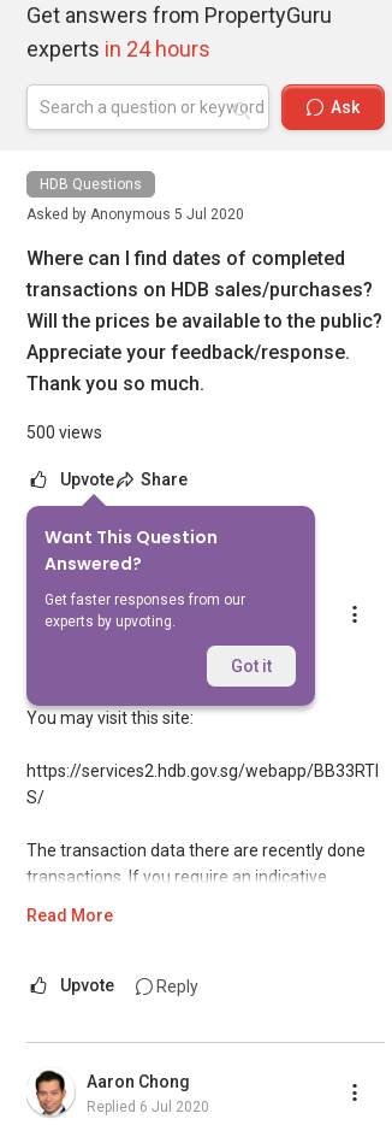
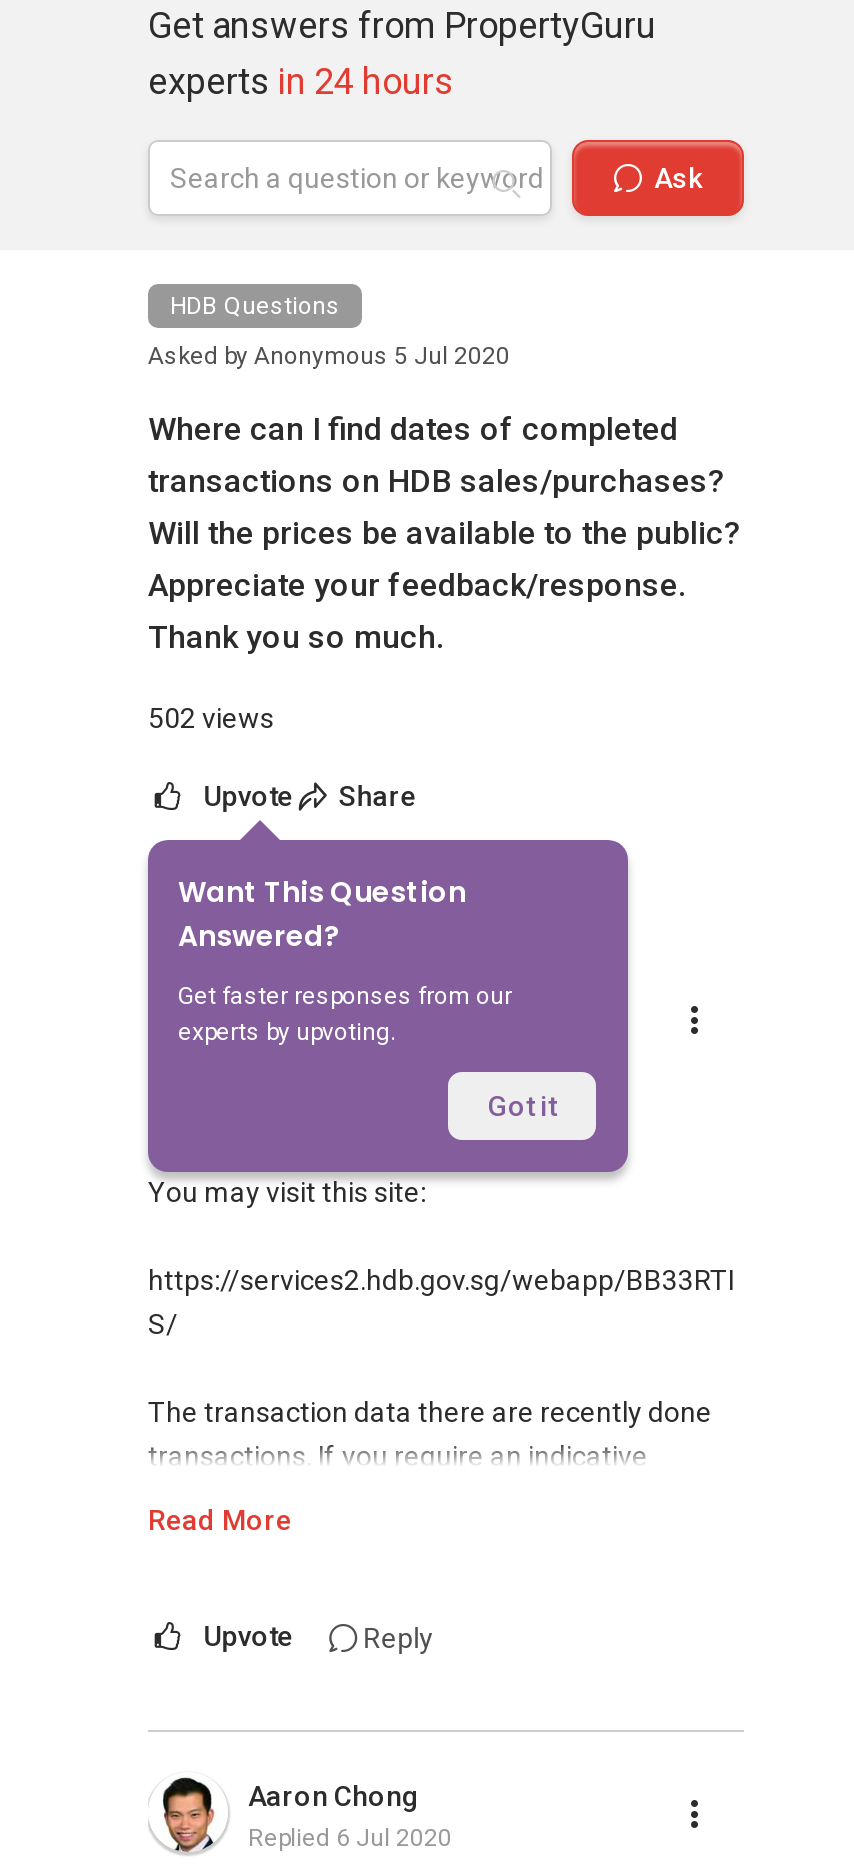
[26,423,102,442] 500 views -> [148,702,274,734] 502 views

